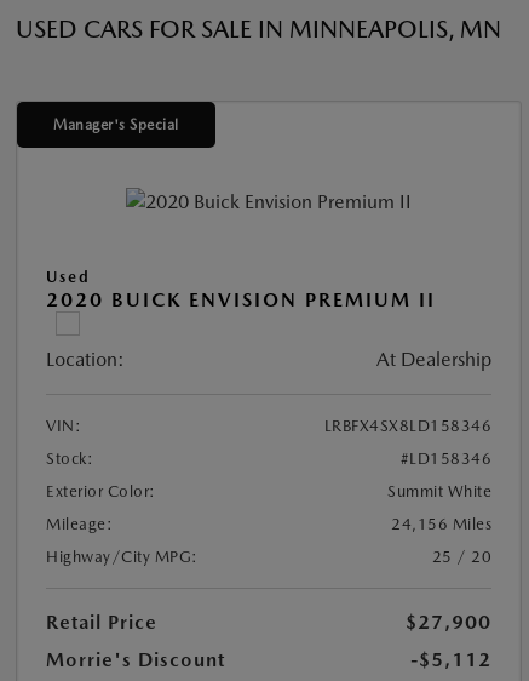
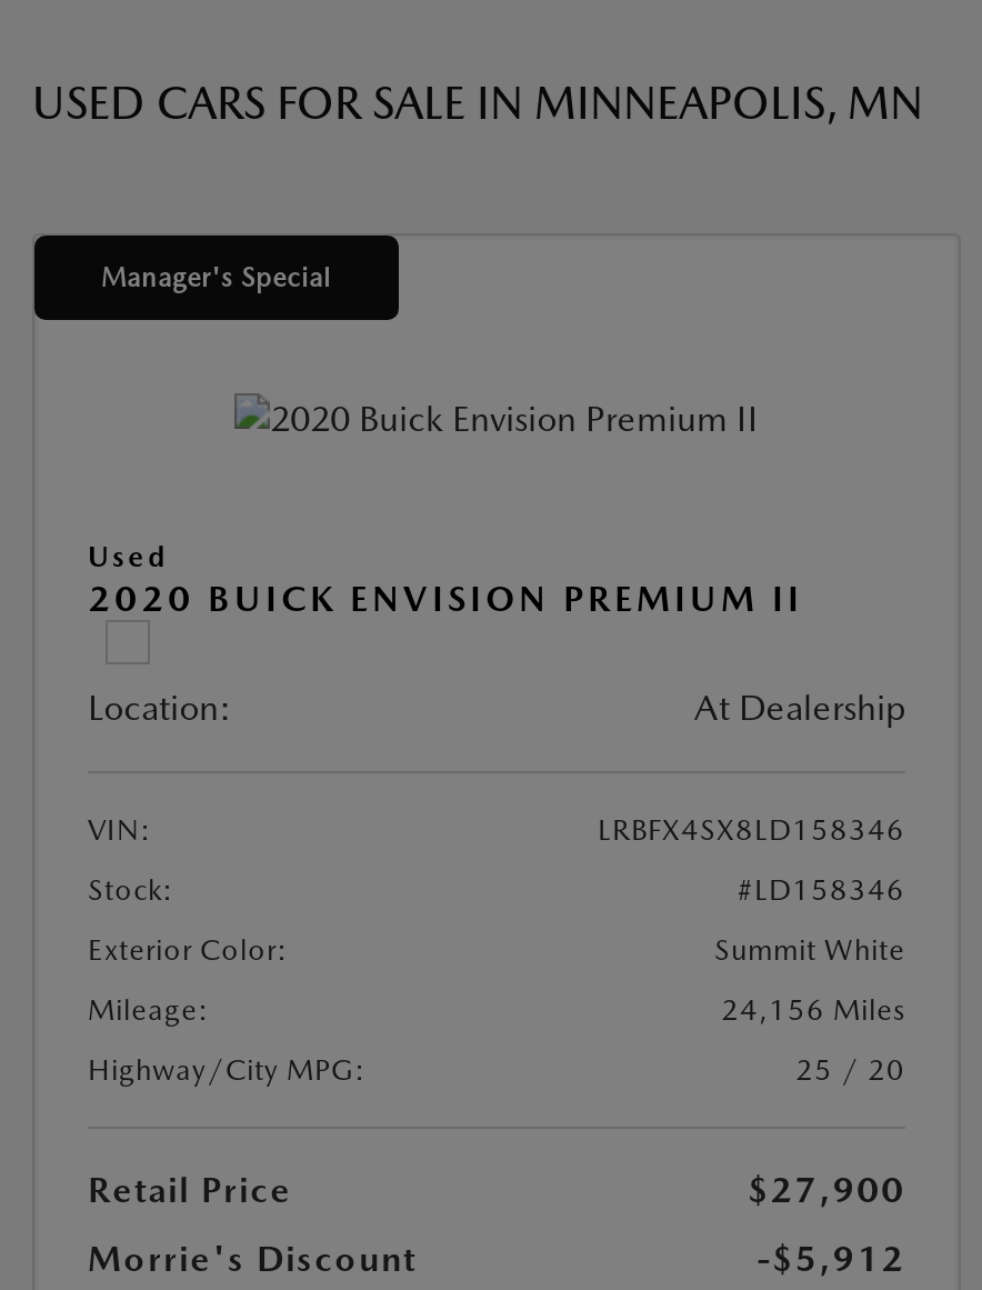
[410,649,491,672] -$5,112 -> [756,1238,905,1280] -$5,912

